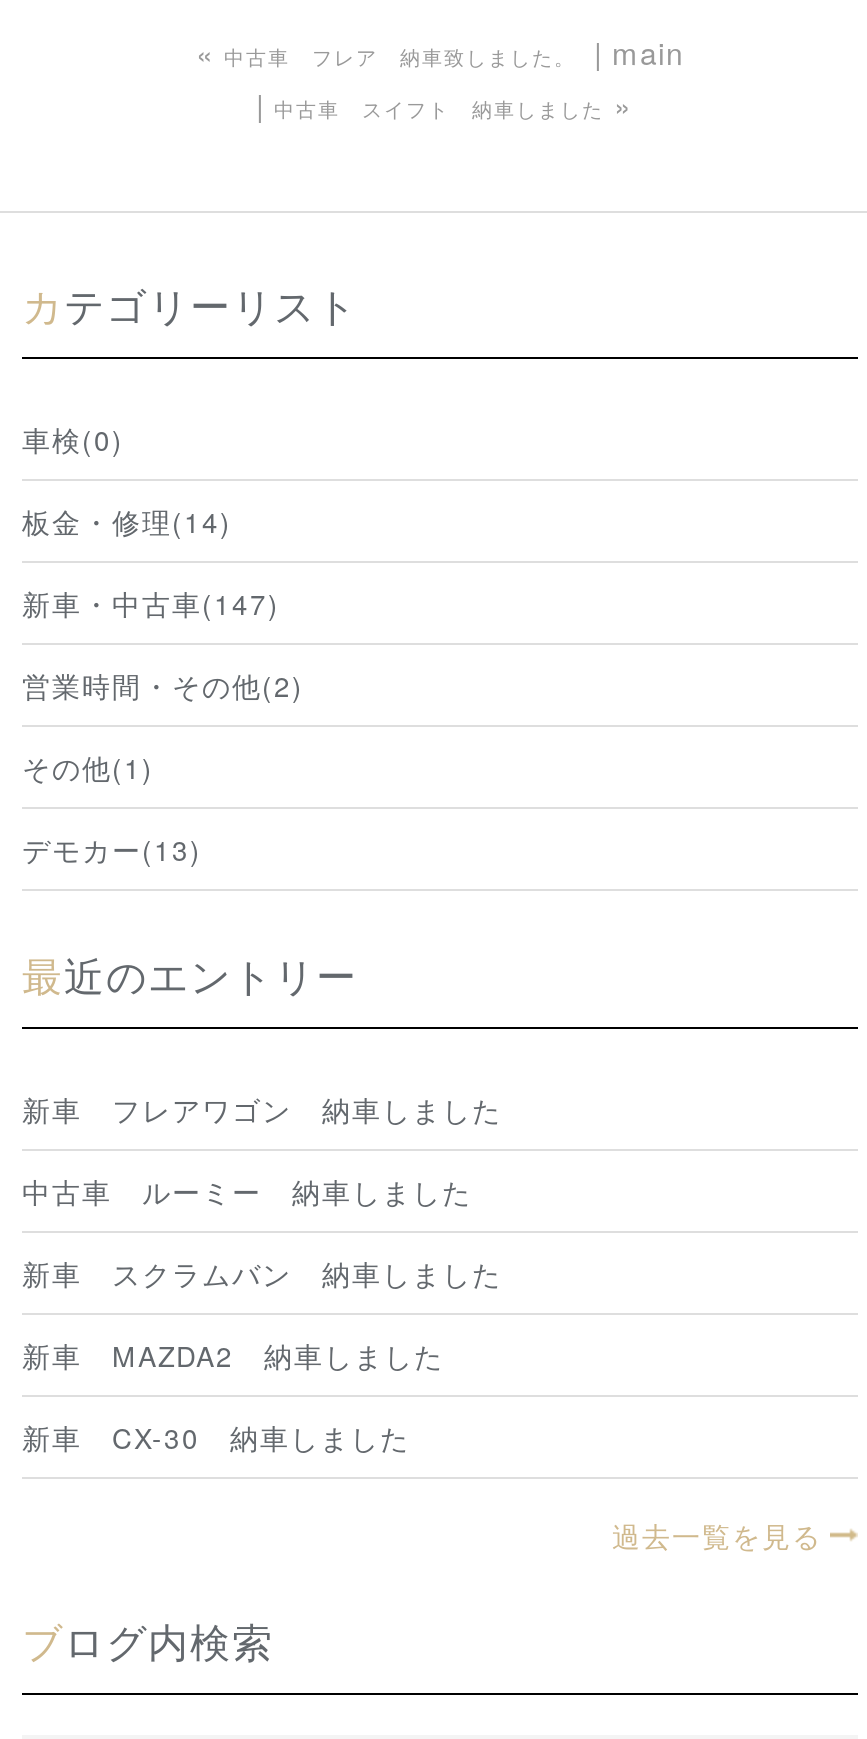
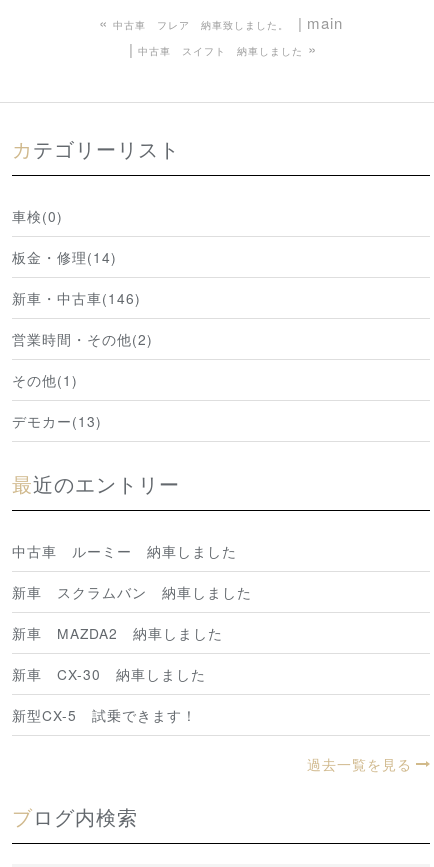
[22,583,280,623] 新車・中古車(147) -> [12,288,141,308] 新車・中古車(146)
[22,1088,502,1128] 新車 フレアワゴン 納車しました -> none
moved [22,1170,502,1456] -> [12,541,252,684]: 中古車 ルーミー 納車しました | 新車 スクラムバン 納車しました | 新車 MAZDA2 納車しました | 新車 CX-30 納車しました
none -> [12,705,197,725] 新型CX-5 試乗できます！

